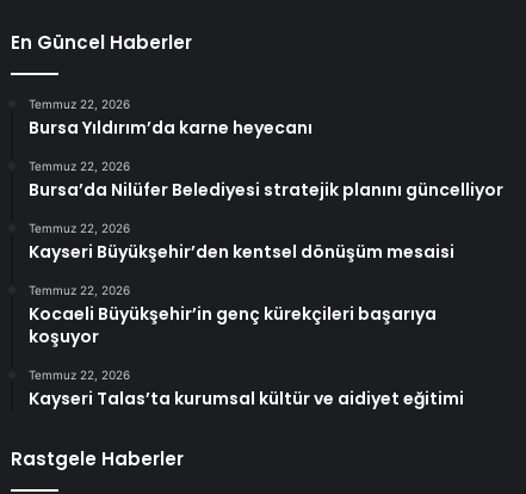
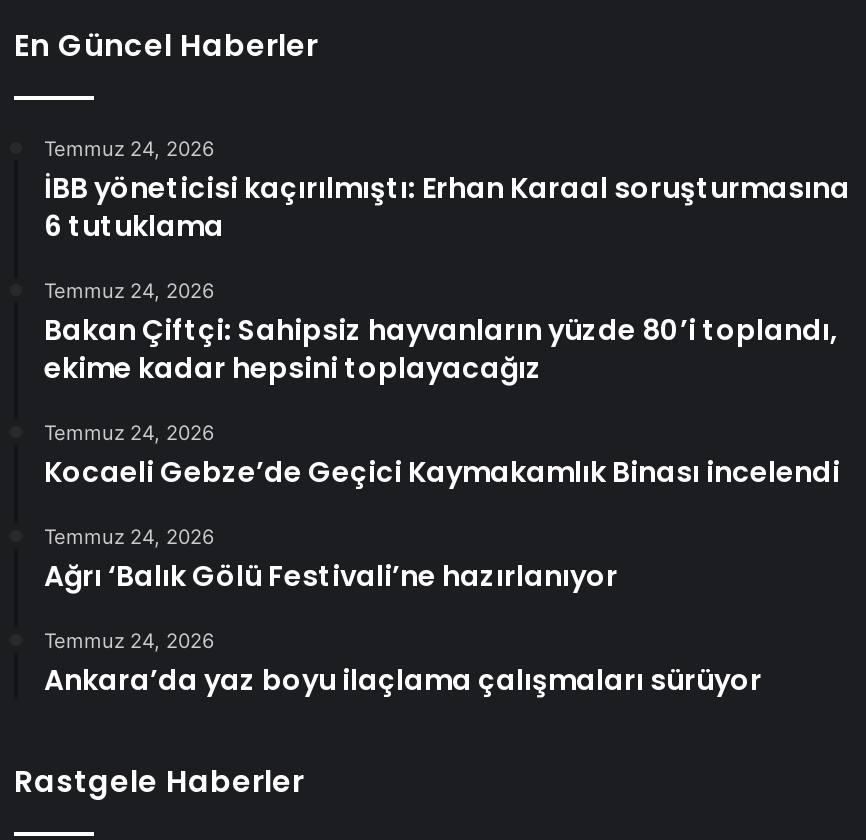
[29,96,312,139] Temmuz 22, 2026 | Bursa Yıldırım’da karne heyecanı -> [44,135,850,245] Temmuz 24, 2026 | İBB yöneticisi kaçırılmıştı: Erhan Karaal soruşturmasına | 6 tutuklama
[29,158,503,201] Temmuz 22, 2026 | Bursa’da Nilüfer Belediyesi stratejik planını güncelliyor -> [44,277,838,387] Temmuz 24, 2026 | Bakan Çiftçi: Sahipsiz hayvanların yüzde 80’i toplandı, | ekime kadar hepsini toplayacağız
[29,220,454,263] Temmuz 22, 2026 | Kayseri Büyükşehir’den kentsel dönüşüm mesaisi -> [44,419,840,491] Temmuz 24, 2026 | Kocaeli Gebze’de Geçici Kaymakamlık Binası incelendi
[29,282,437,348] Temmuz 22, 2026 | Kocaeli Büyükşehir’in genç kürekçileri başarıya | koşuyor -> [44,523,618,595] Temmuz 24, 2026 | Ağrı ‘Balık Gölü Festivali’ne hazırlanıyor
[29,367,464,410] Temmuz 22, 2026 | Kayseri Talas’ta kurumsal kültür ve aidiyet eğitimi -> [44,627,762,699] Temmuz 24, 2026 | Ankara’da yaz boyu ilaçlama çalışmaları sürüyor

